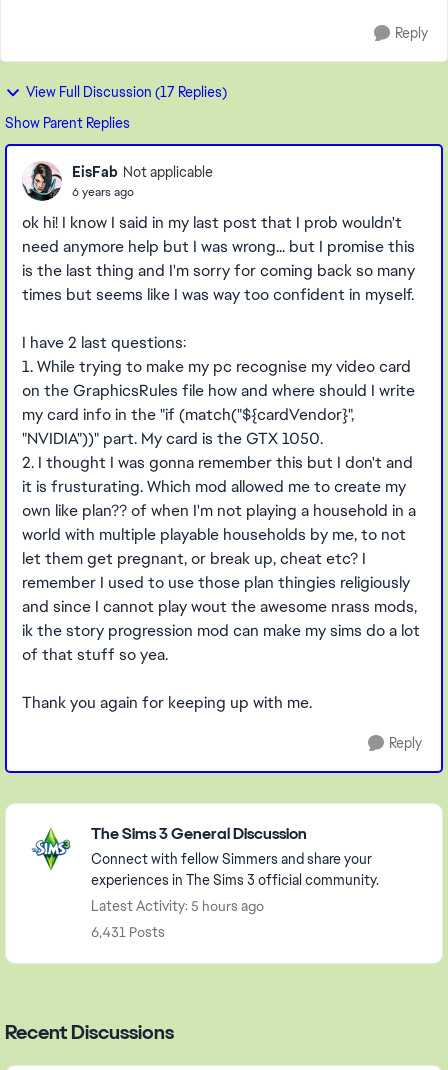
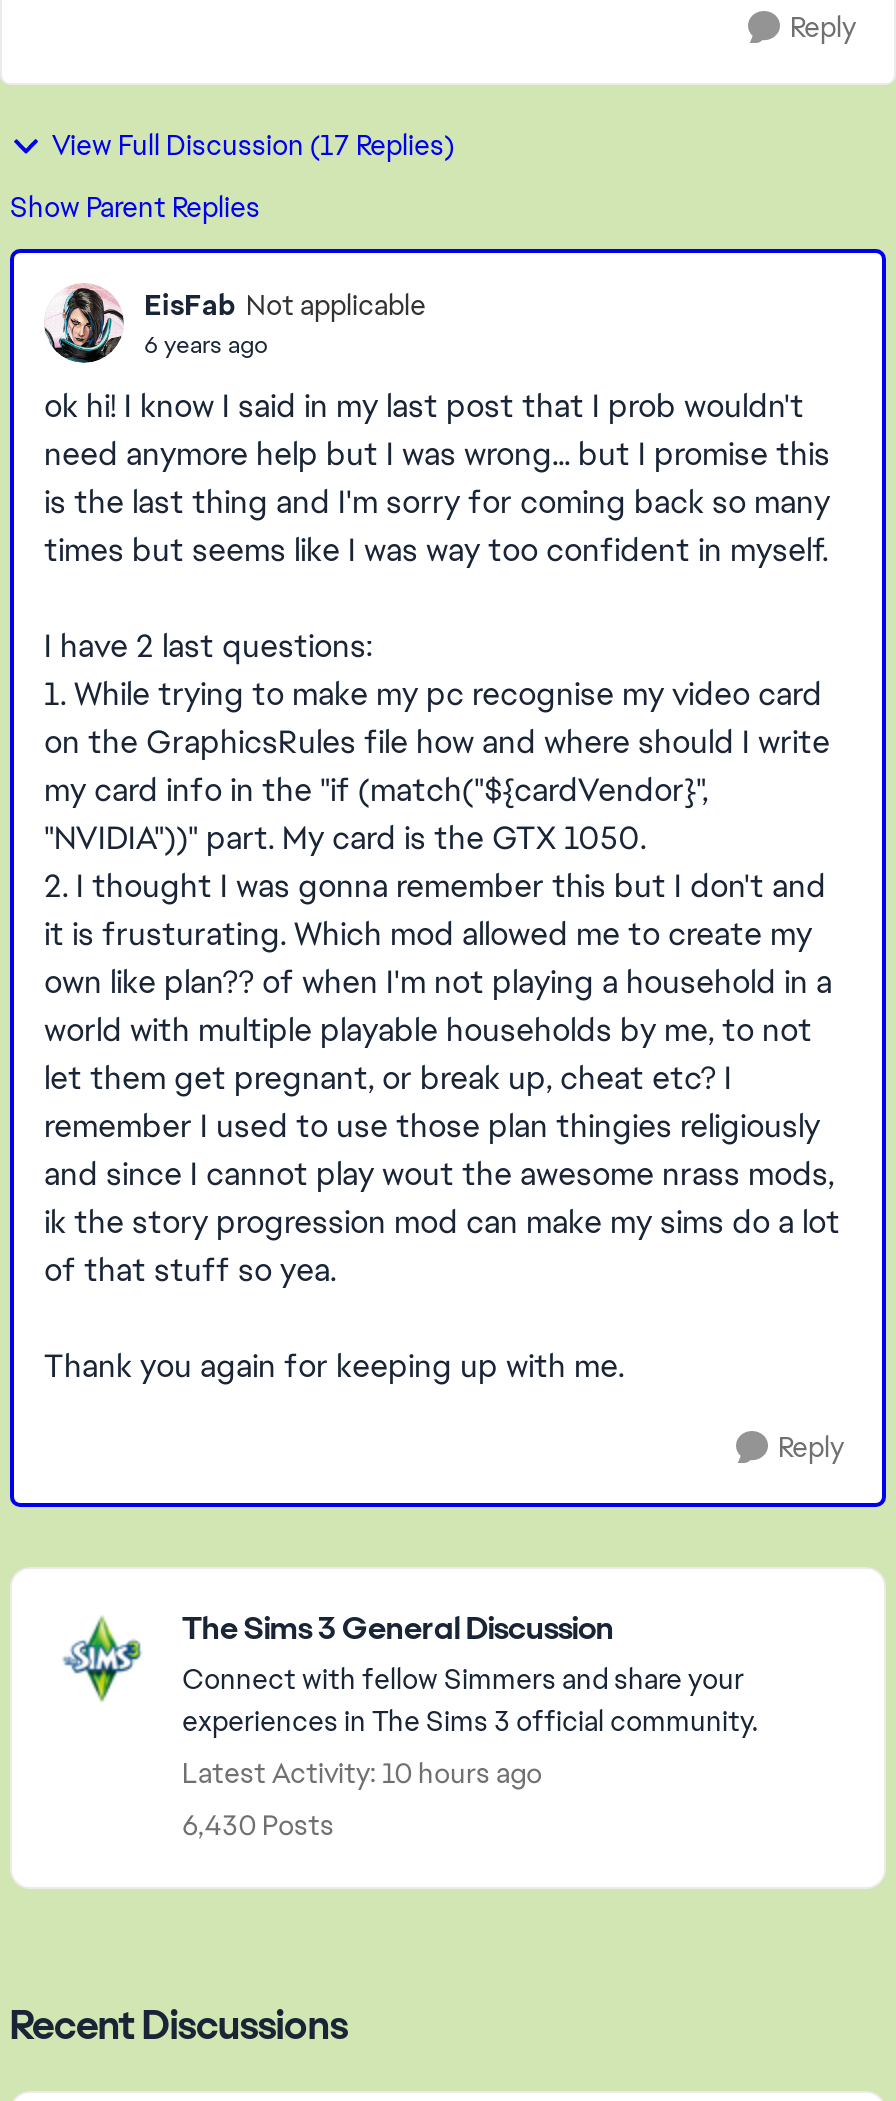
[91,897,264,915] Latest Activity: 5 hours ago -> [182,1755,542,1791] Latest Activity: 10 hours ago
[91,923,165,941] 6,431 Posts -> [182,1807,334,1843] 6,430 Posts

